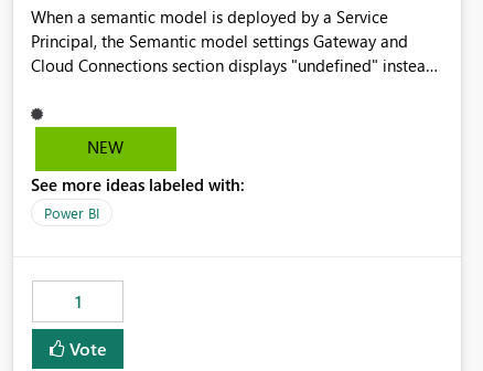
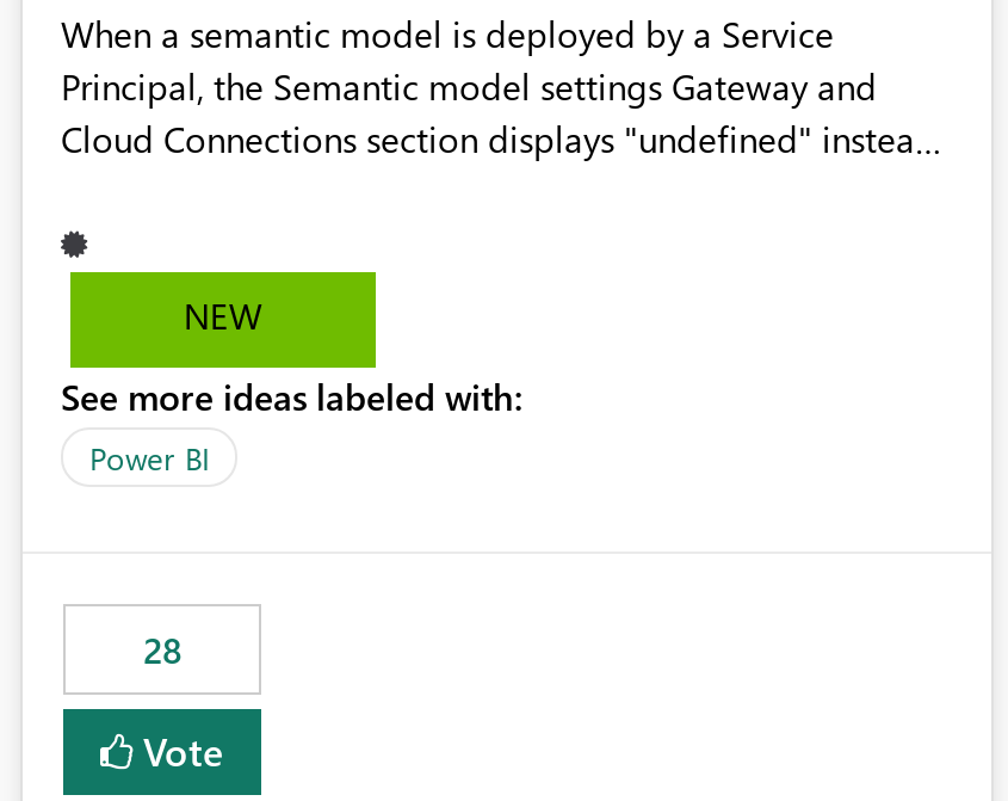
[74,291,81,313] 1 -> [143,626,181,674] 28

